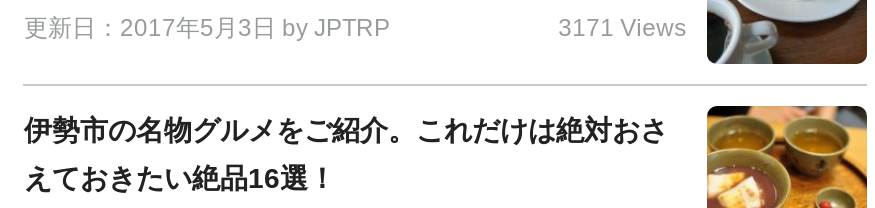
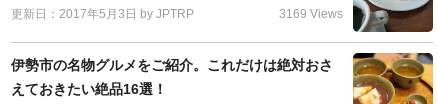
[558,14,686,42] 3171 Views -> [279,7,343,21] 3169 Views

